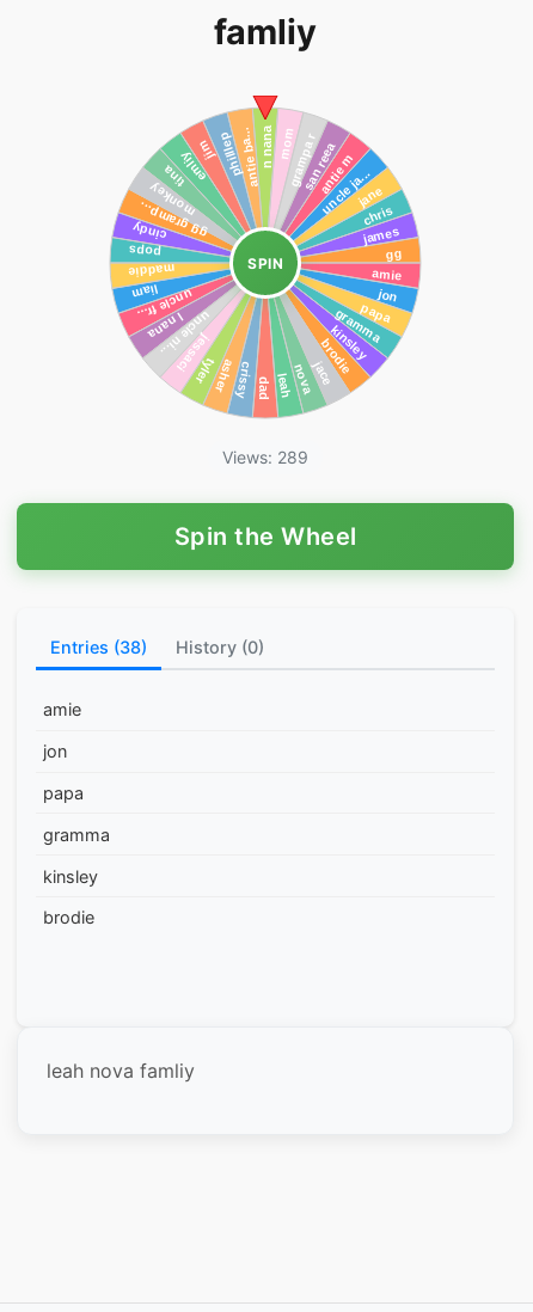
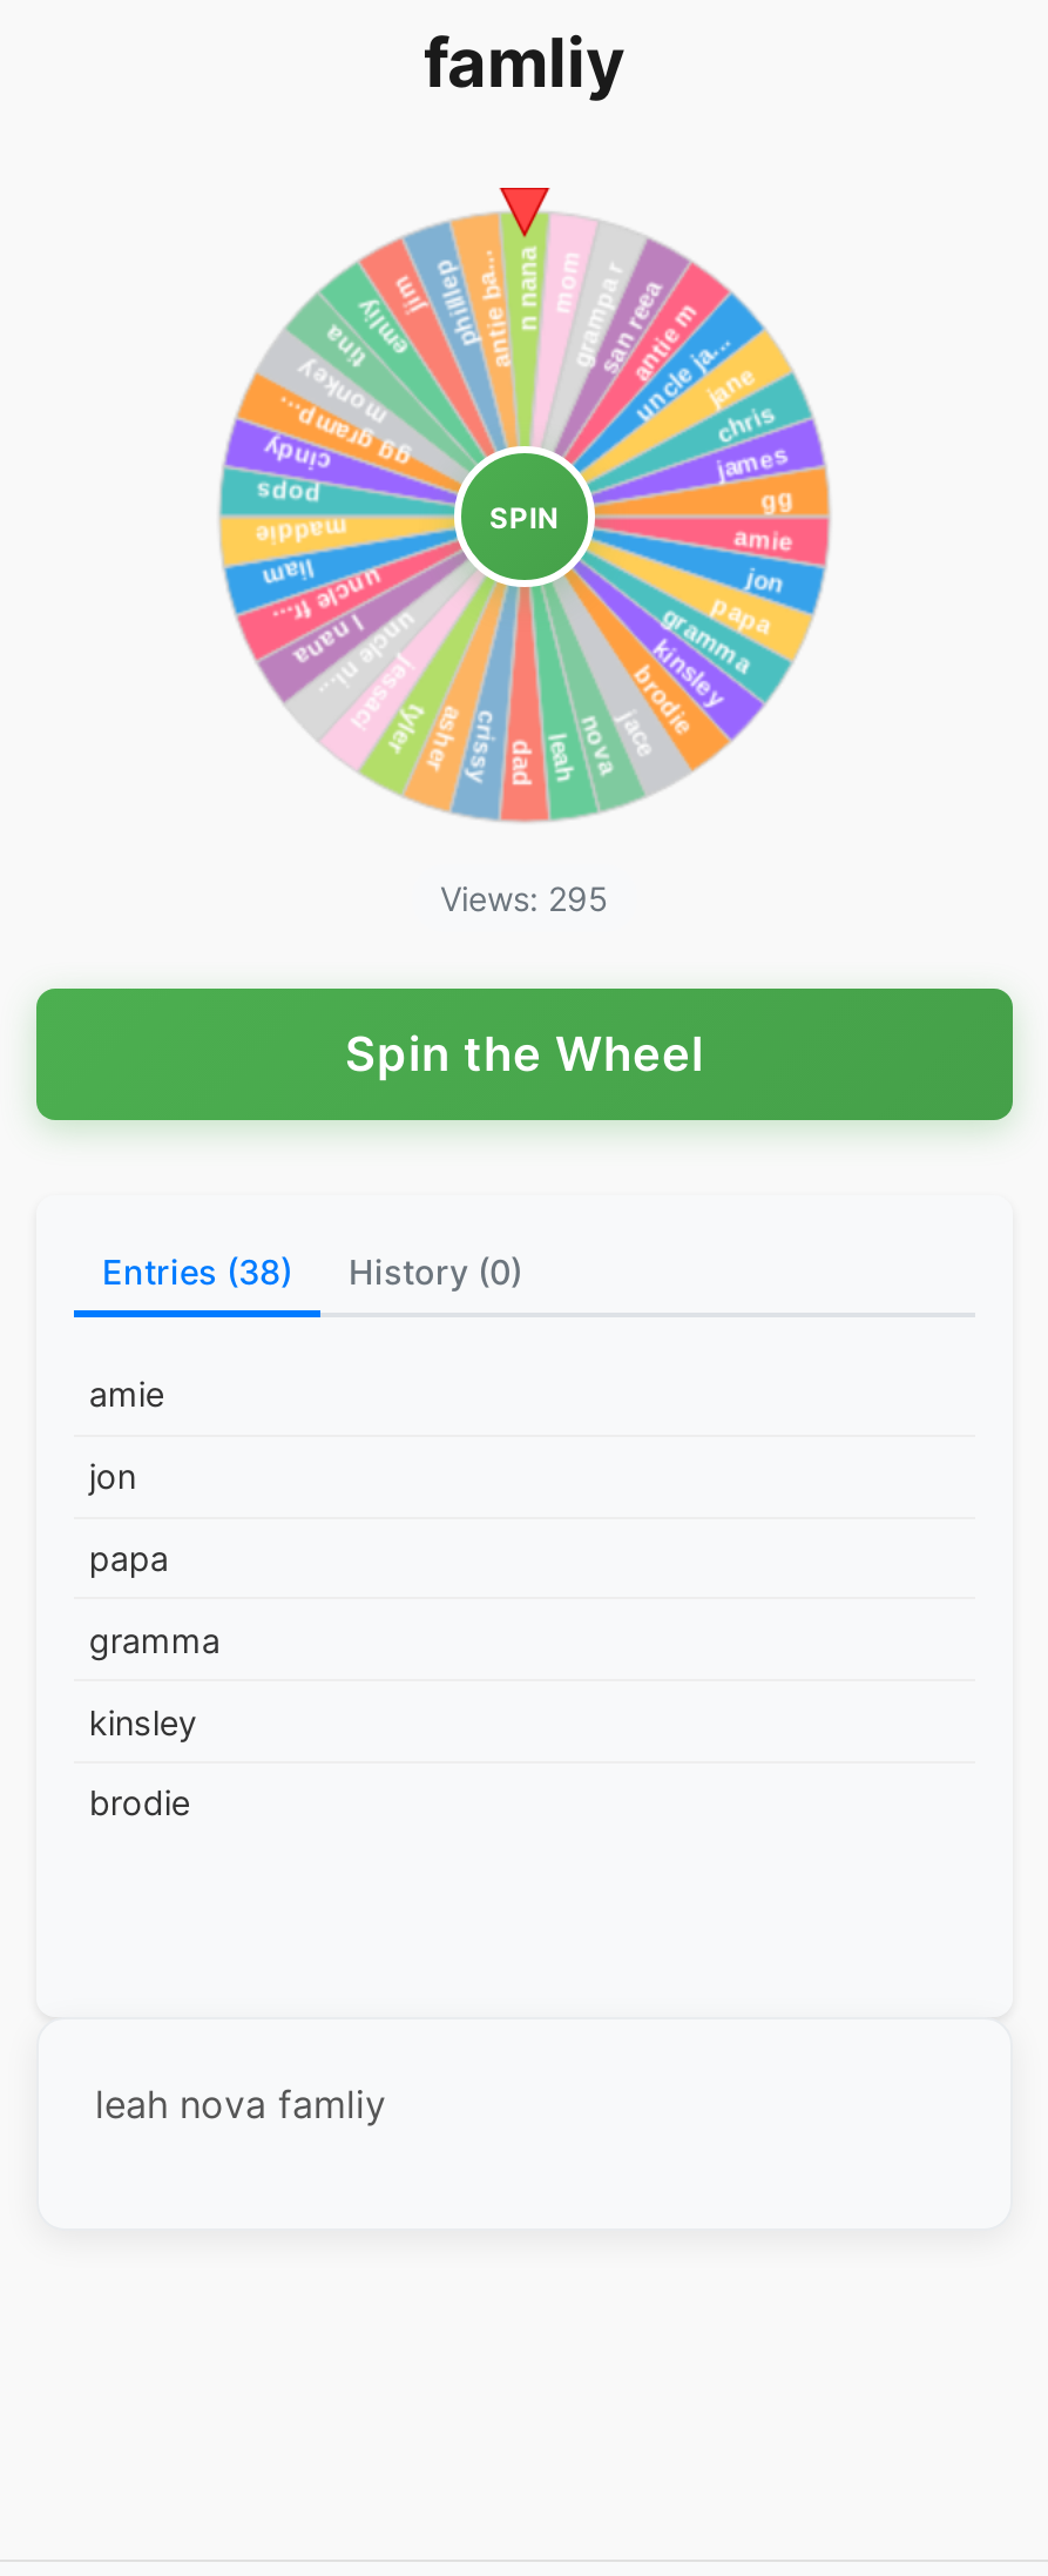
[222,447,308,467] Views: 289 -> [440,878,609,918] Views: 295

